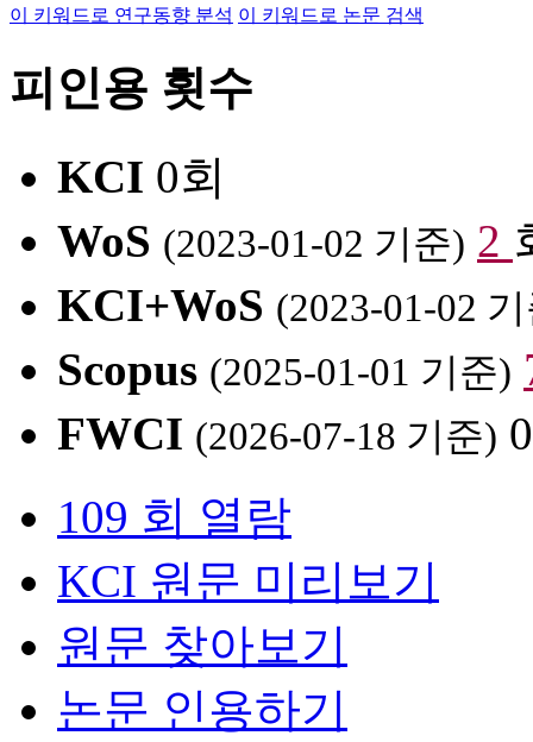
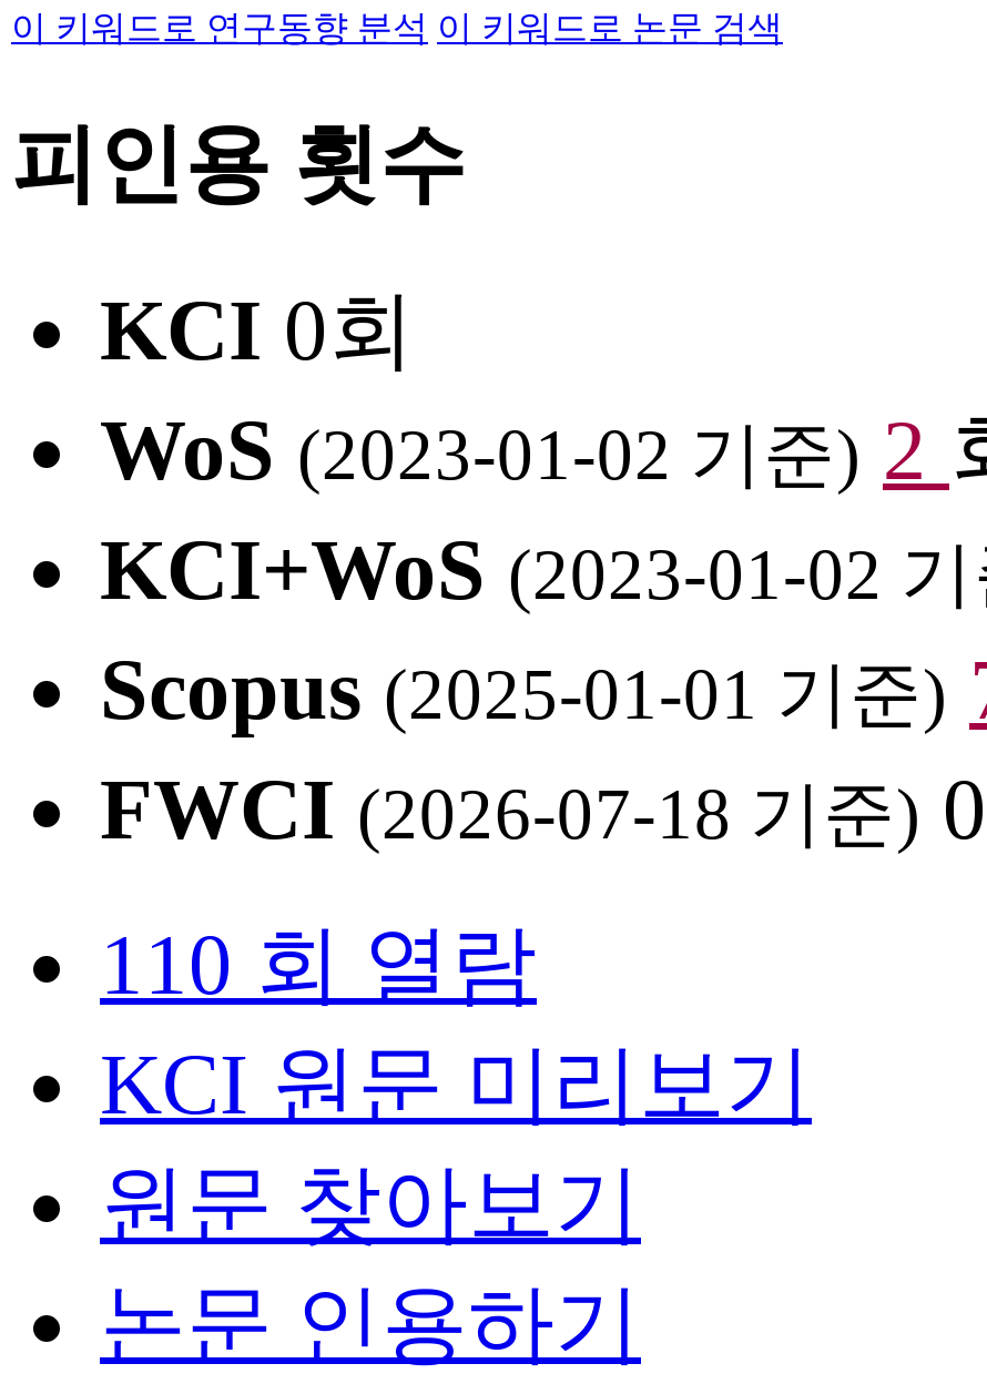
[57,491,291,542] 109 회 열람 -> [100,916,537,1011] 110 회 열람

